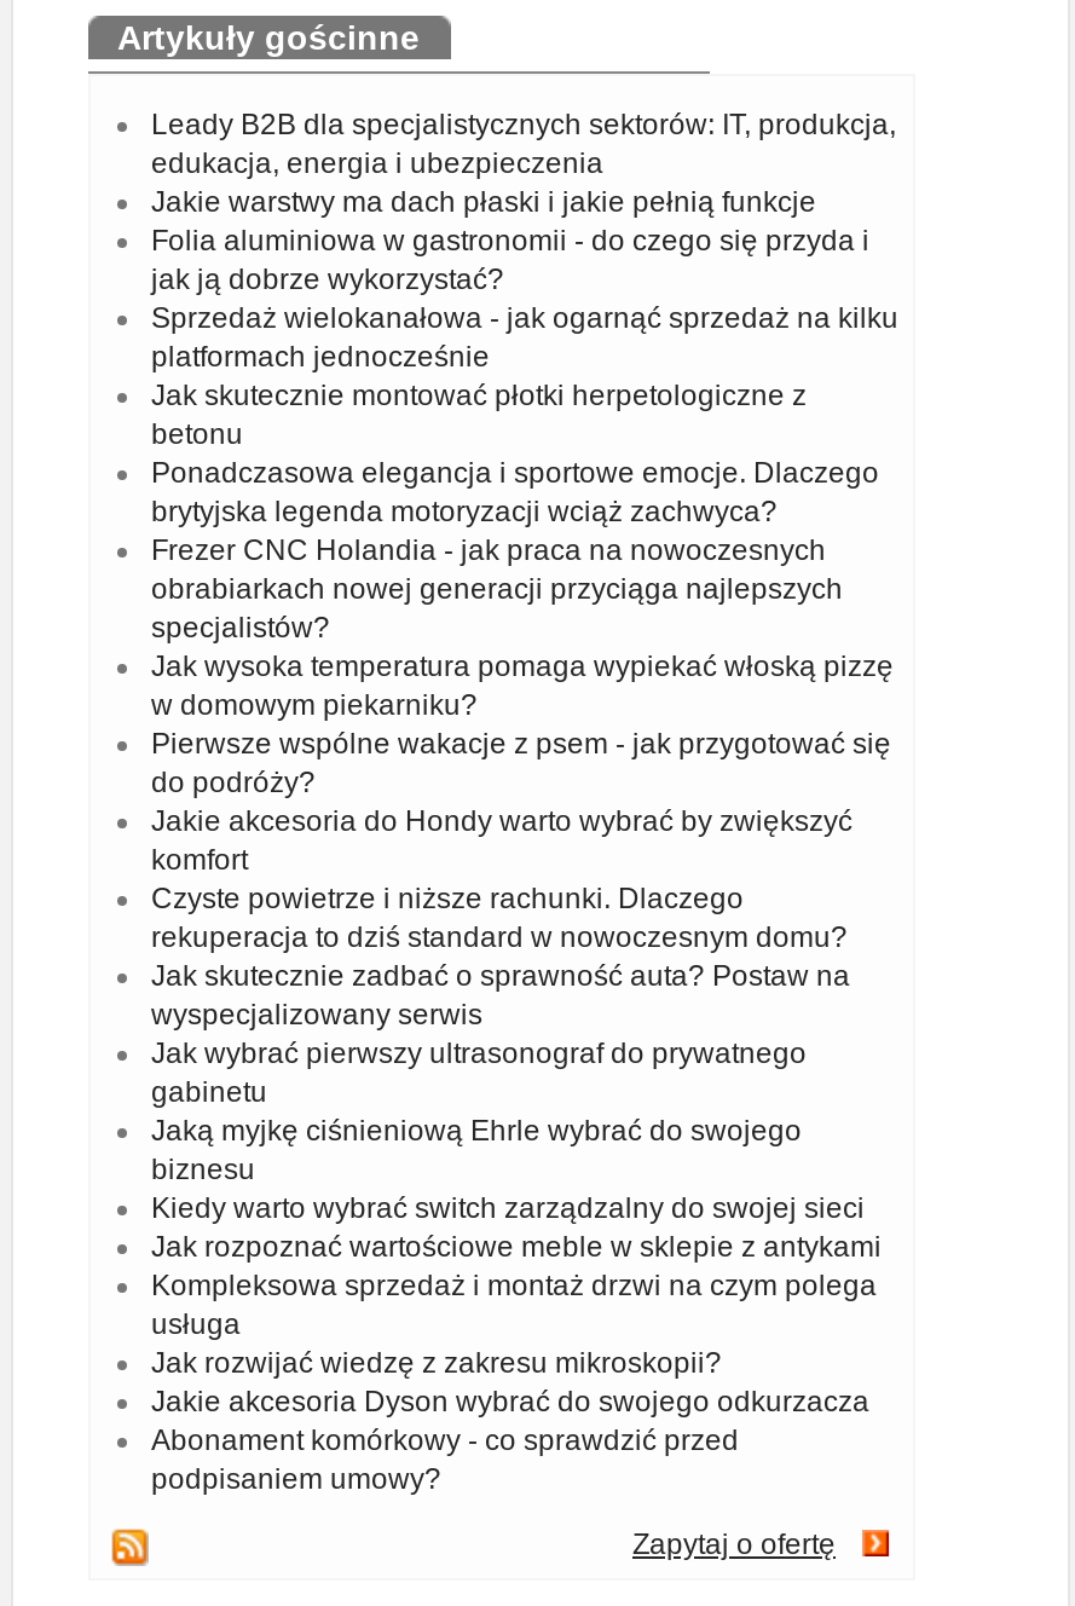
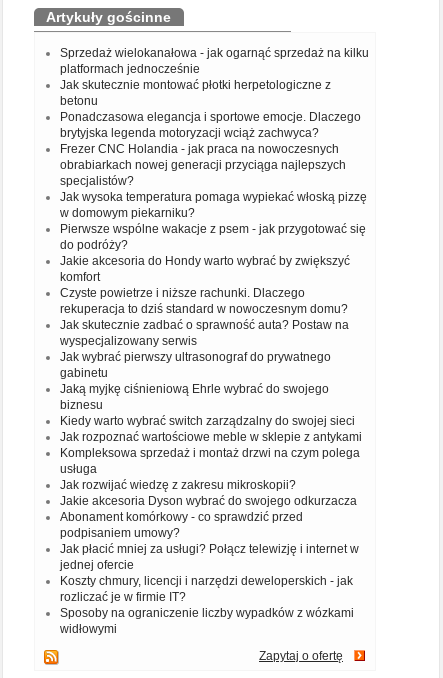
[151,108,896,296] Leady B2B dla specjalistycznych sektorów: IT, produkcja, | edukacja, energia i ubezpieczenia | Jakie warstwy ma dach płaski i jakie pełnią funkcje | Folia aluminiowa w gastronomii - do czego się przyda i | jak ją dobrze wykorzystać? -> none
moved [151,301,898,1496] -> [60,46,369,540]: Sprzedaż wielokanałowa - jak ogarnąć sprzedaż na kilku | platformach jednocześnie | Jak skutecznie montować płotki herpetologiczne z | ... | Abonament komórkowy - co sprawdzić przed | podpisaniem umowy?
none -> [60,542,359,636] Jak płacić mniej za usługi? Połącz telewizję i internet w | jednej ofercie | Koszty chmury, licencji i narzędzi deweloperskich - jak | rozliczać je w firmie IT? | Sposoby na ograniczenie liczby wypadków z wózkami | widłowymi

